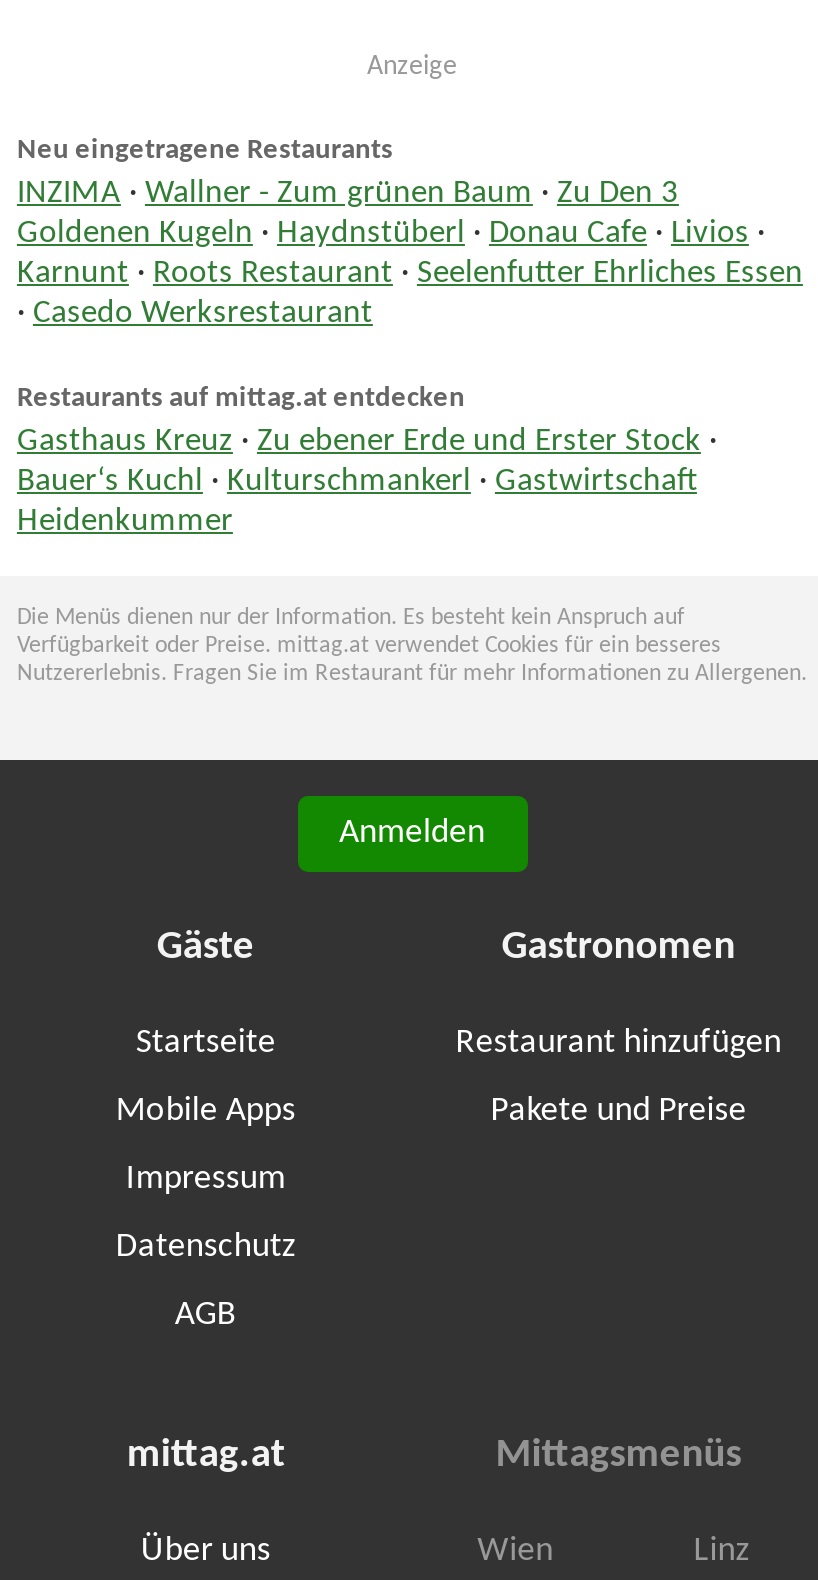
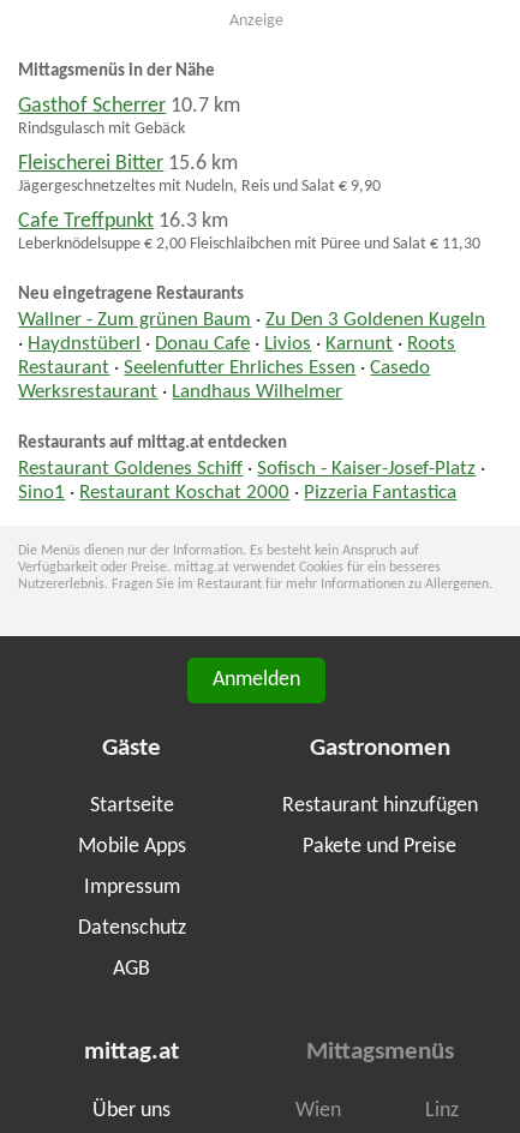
none -> [19,63,481,253] Mittagsmenüs in der Nähe | Gasthof Scherrer 10.7 km | Rindsgulasch mit Gebäck | Fleischerei Bitter 15.6 km | Jägergeschnetzeltes mit Nudeln, Reis und Salat € 9,90 | Cafe Treffpunkt 16.3 km | Leberknödelsuppe € 2,00 Fleischlaibchen mit Püree und Salat € 11,30
moved [17,137,393,167] -> [19,286,244,304]: Neu eingetragene Restaurants
[17,178,803,330] INZIMA · Wallner - Zum grünen Baum · Zu Den 3 | Goldenen Kugeln · Haydnstüberl · Donau Cafe · Livios · | Karnunt · Roots Restaurant · Seelenfutter Ehrliches Essen | · Casedo Werksrestaurant -> [19,310,486,402] Wallner - Zum grünen Baum · Zu Den 3 Goldenen Kugeln | · Haydnstüberl · Donau Cafe · Livios · Karnunt · Roots | Restaurant · Seelenfutter Ehrliches Essen · Casedo | Werksrestaurant · Landhaus Wilhelmer
moved [17,384,465,414] -> [19,435,288,453]: Restaurants auf mittag.at entdecken
[17,425,717,537] Gasthaus Kreuz · Zu ebener Erde und Erster Stock · | Bauer‘s Kuchl · Kulturschmankerl · Gastwirtschaft | Heidenkummer -> [19,459,486,502] Restaurant Goldenes Schiff · Sofisch - Kaiser-Josef-Platz · | Sino1 · Restaurant Koschat 2000 · Pizzeria Fantastica

